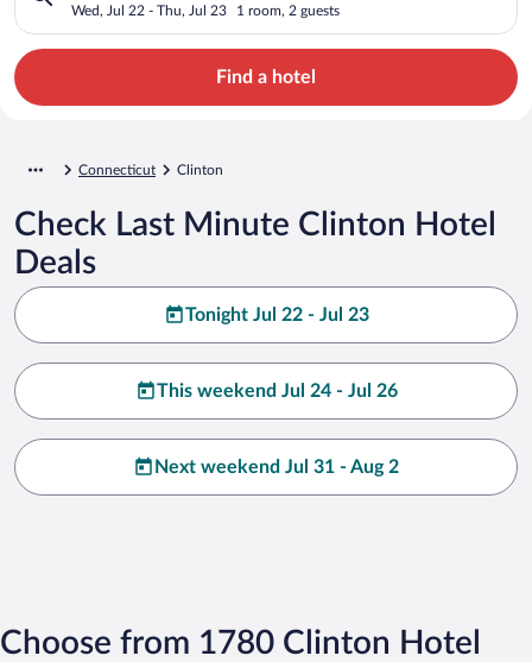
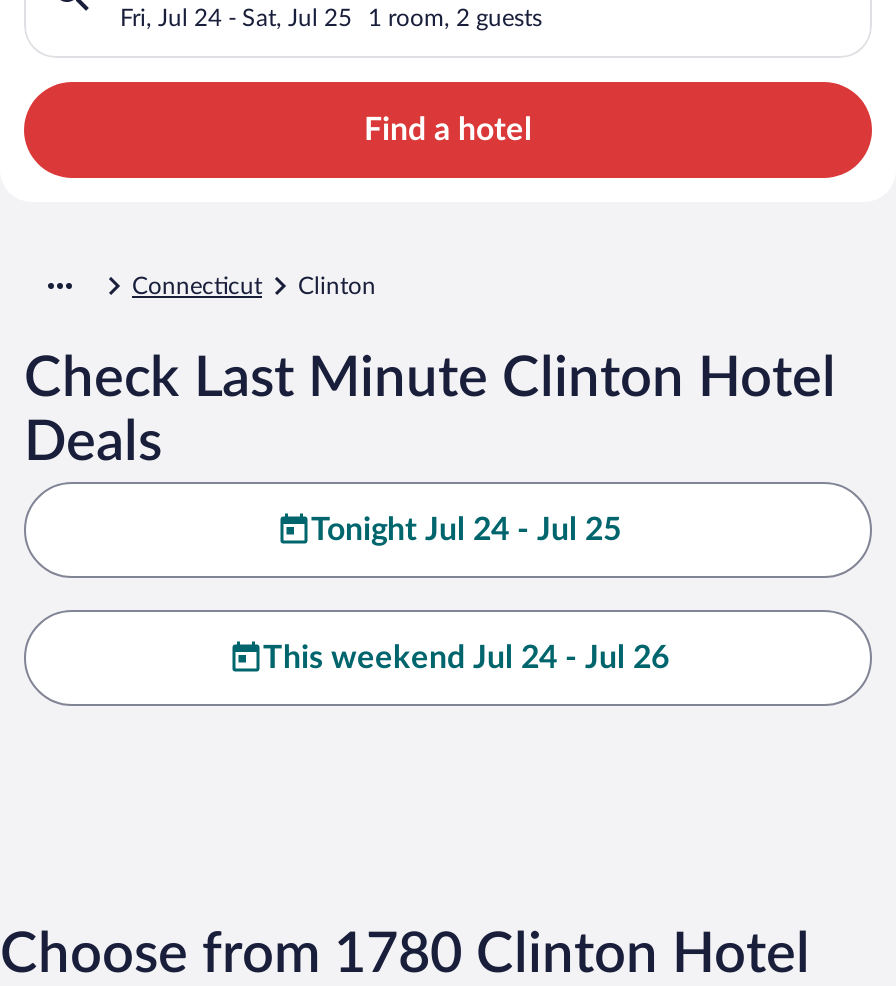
[71,3,227,17] Wed, Jul 22 - Thu, Jul 23 -> [120,5,352,29] Fri, Jul 24 - Sat, Jul 25
[185,305,369,324] Tonight Jul 22 - Jul 23 -> [311,513,621,545] Tonight Jul 24 - Jul 25
[154,457,399,476] Next weekend Jul 31 - Aug 2 -> none

